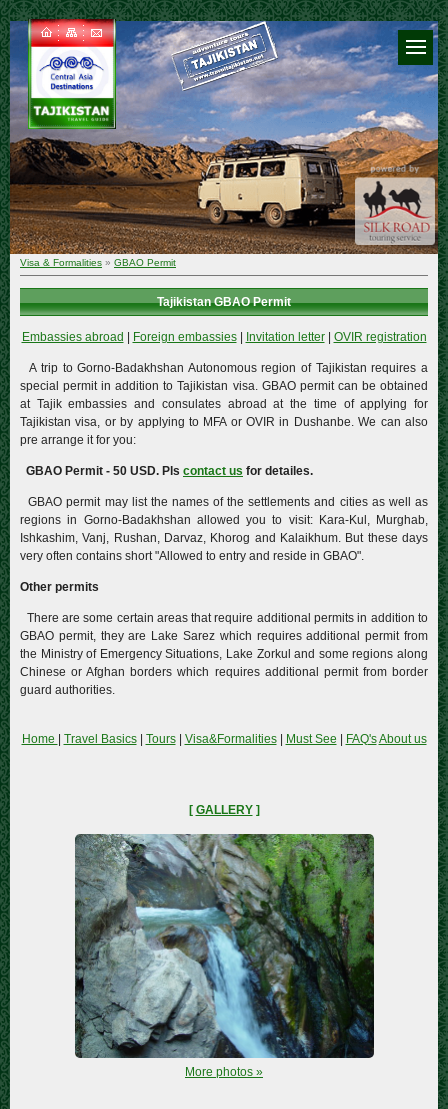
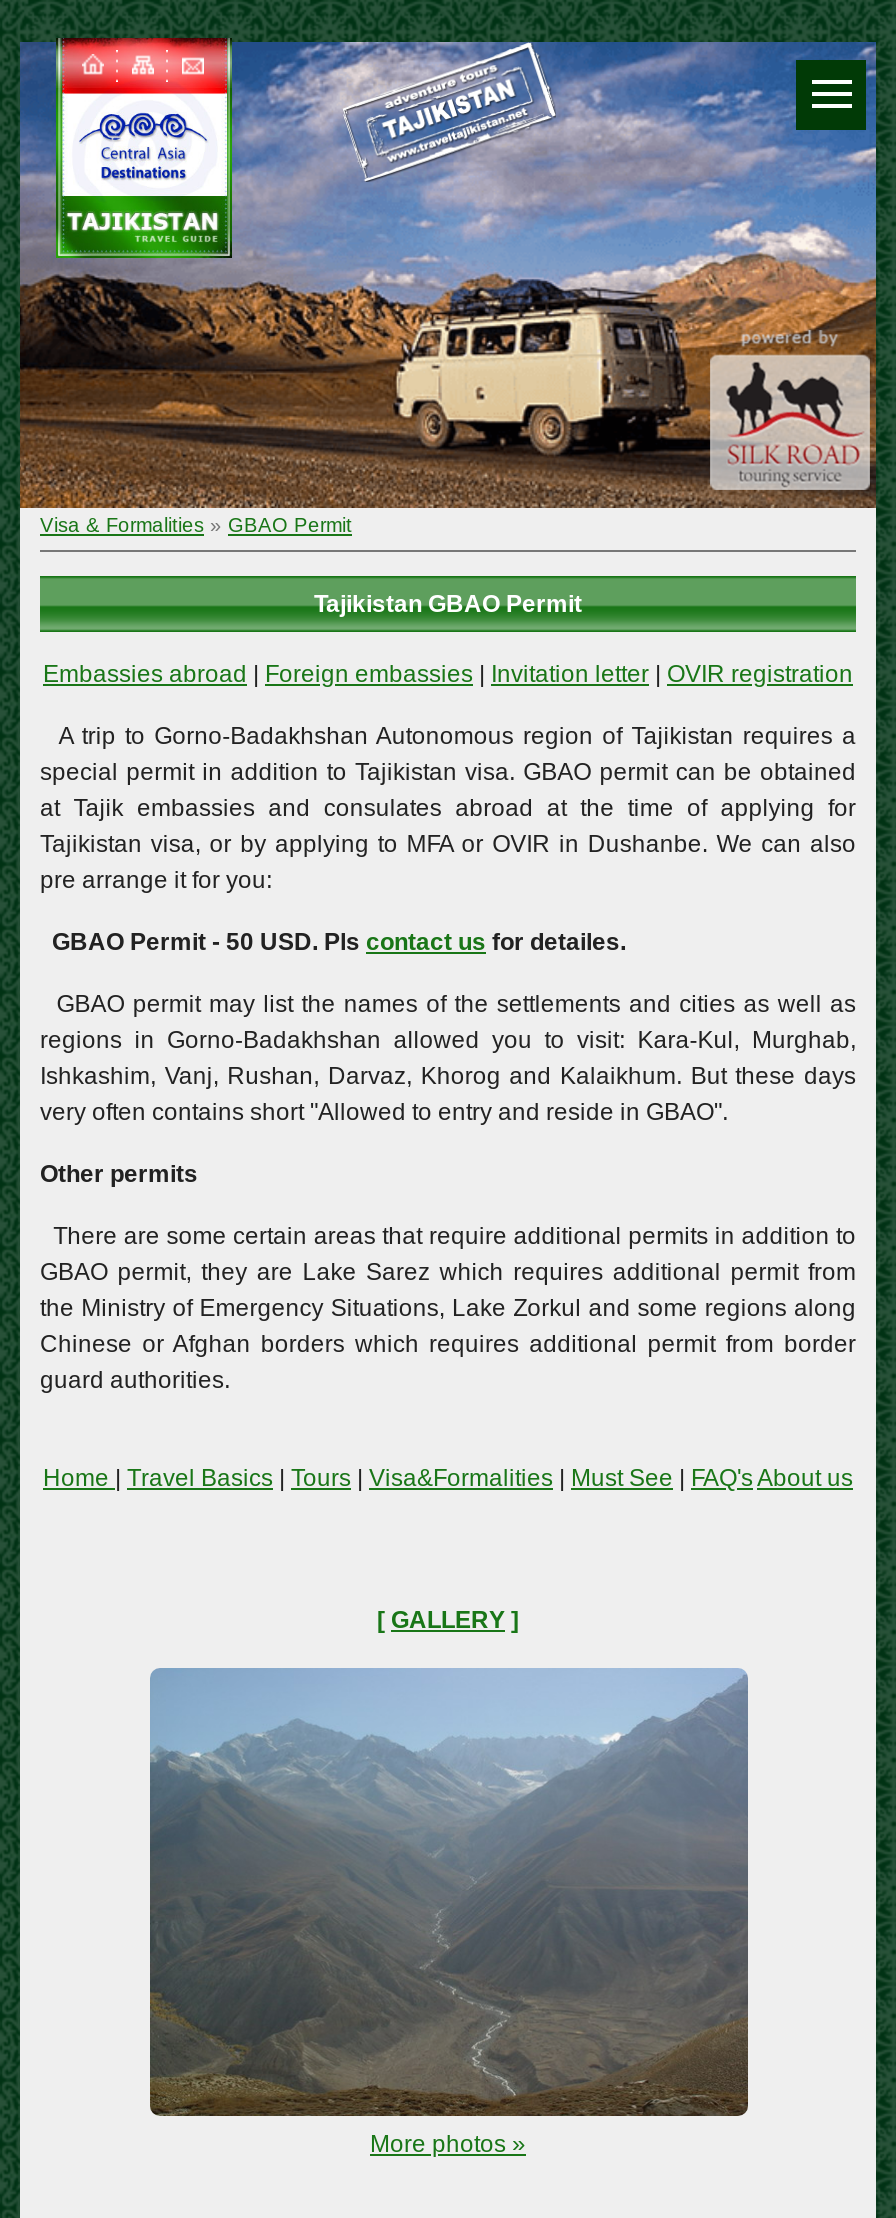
[74,833,375,1059] [image] -> [150,1668,750,2118] [image]

